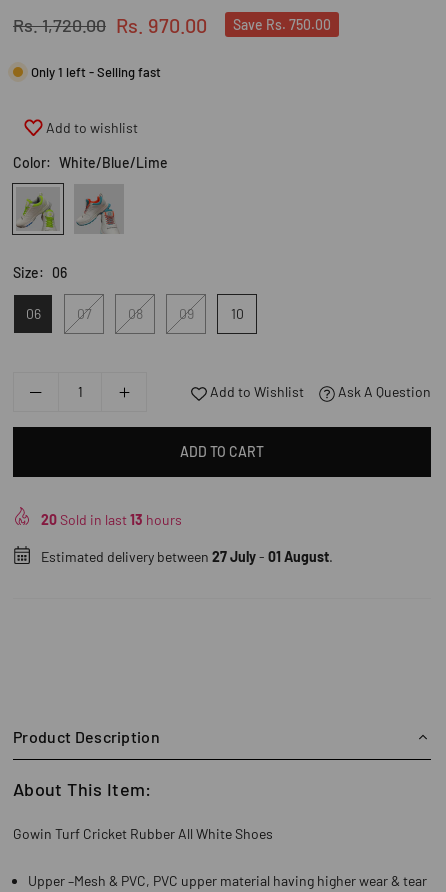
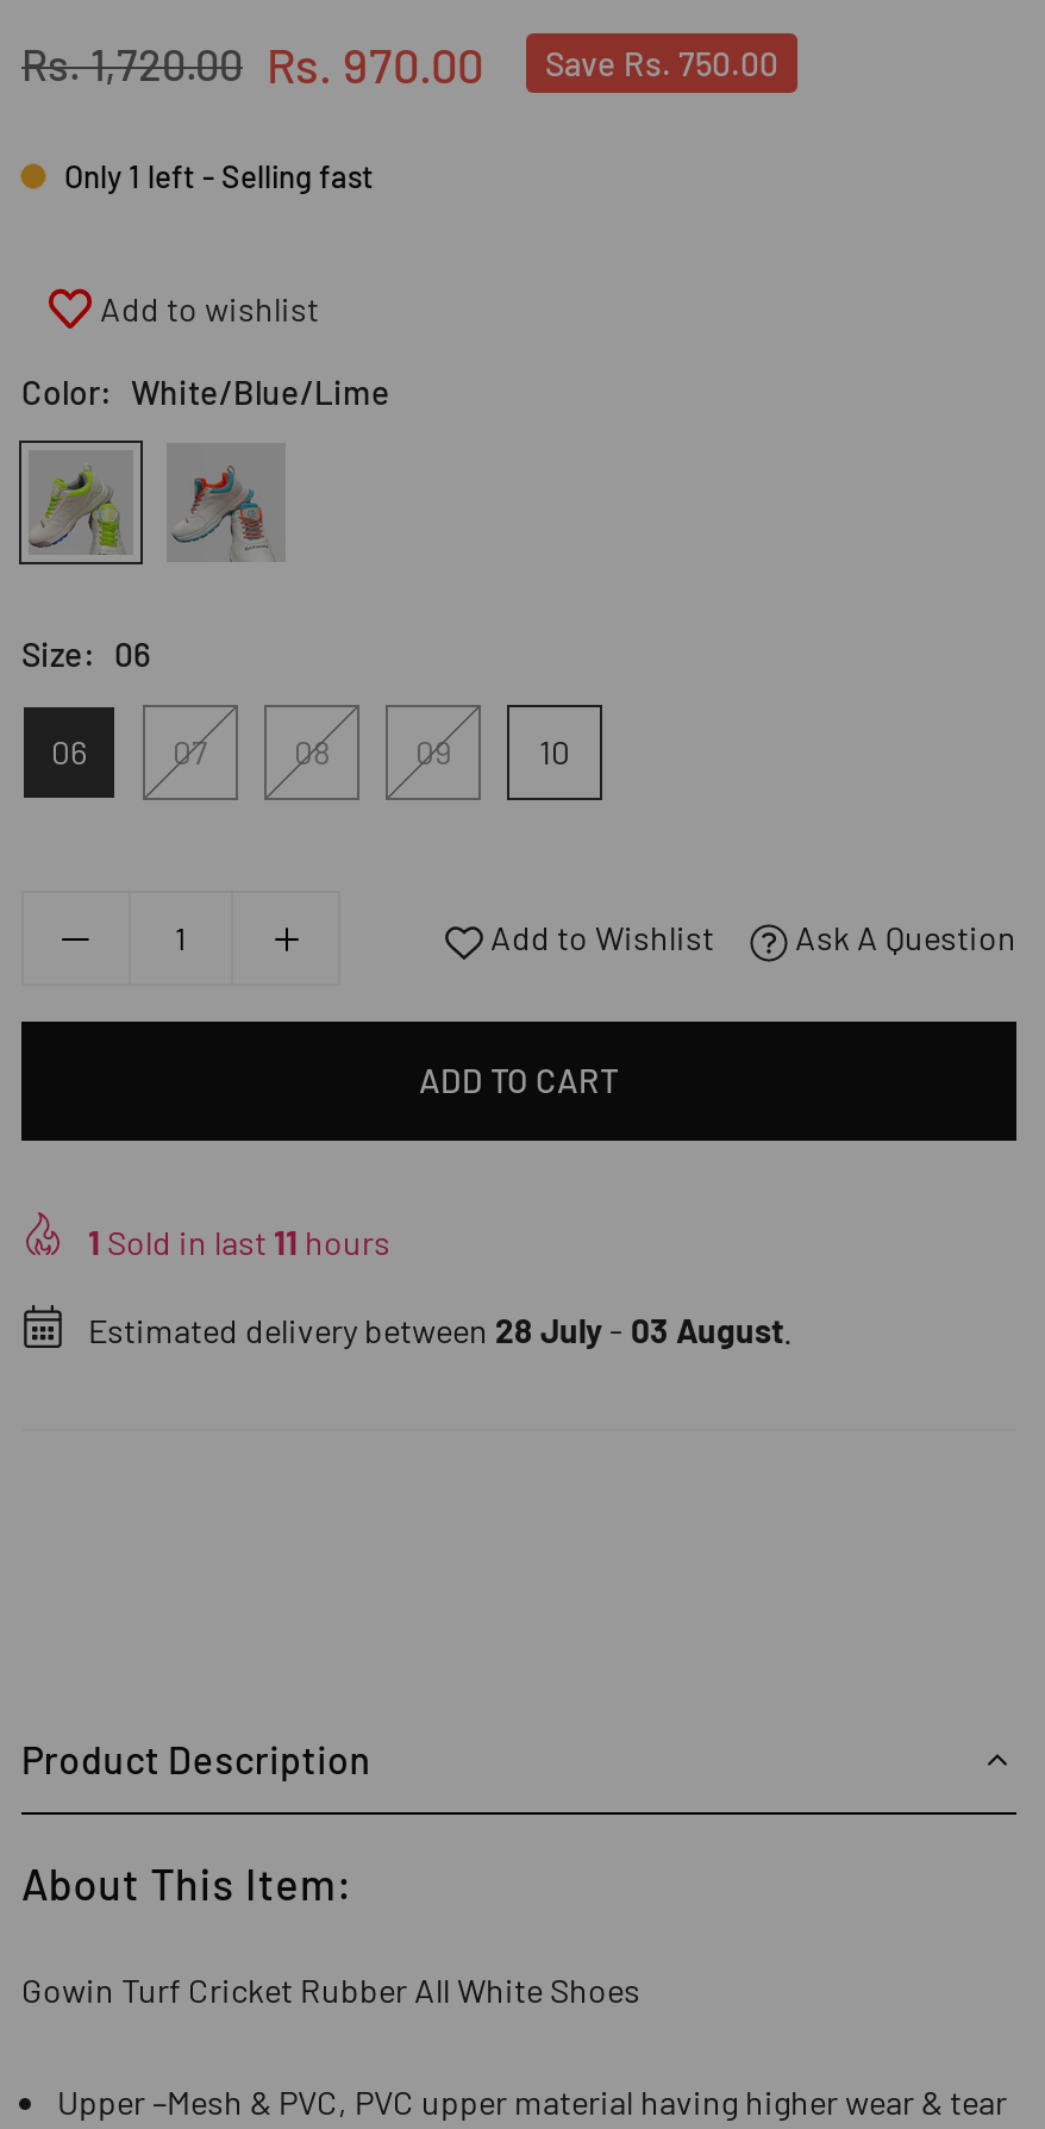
[41,511,182,528] 20 Sold in last 13 hours -> [88,1222,390,1263] 1 Sold in last 11 hours
[41,548,333,565] Estimated delivery between 27 July - 01 August. -> [88,1311,793,1351] Estimated delivery between 28 July - 03 August.

